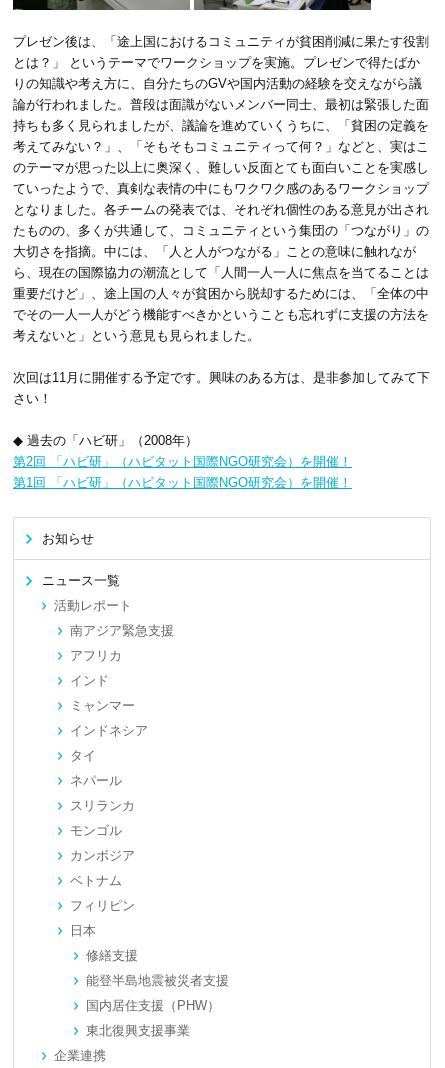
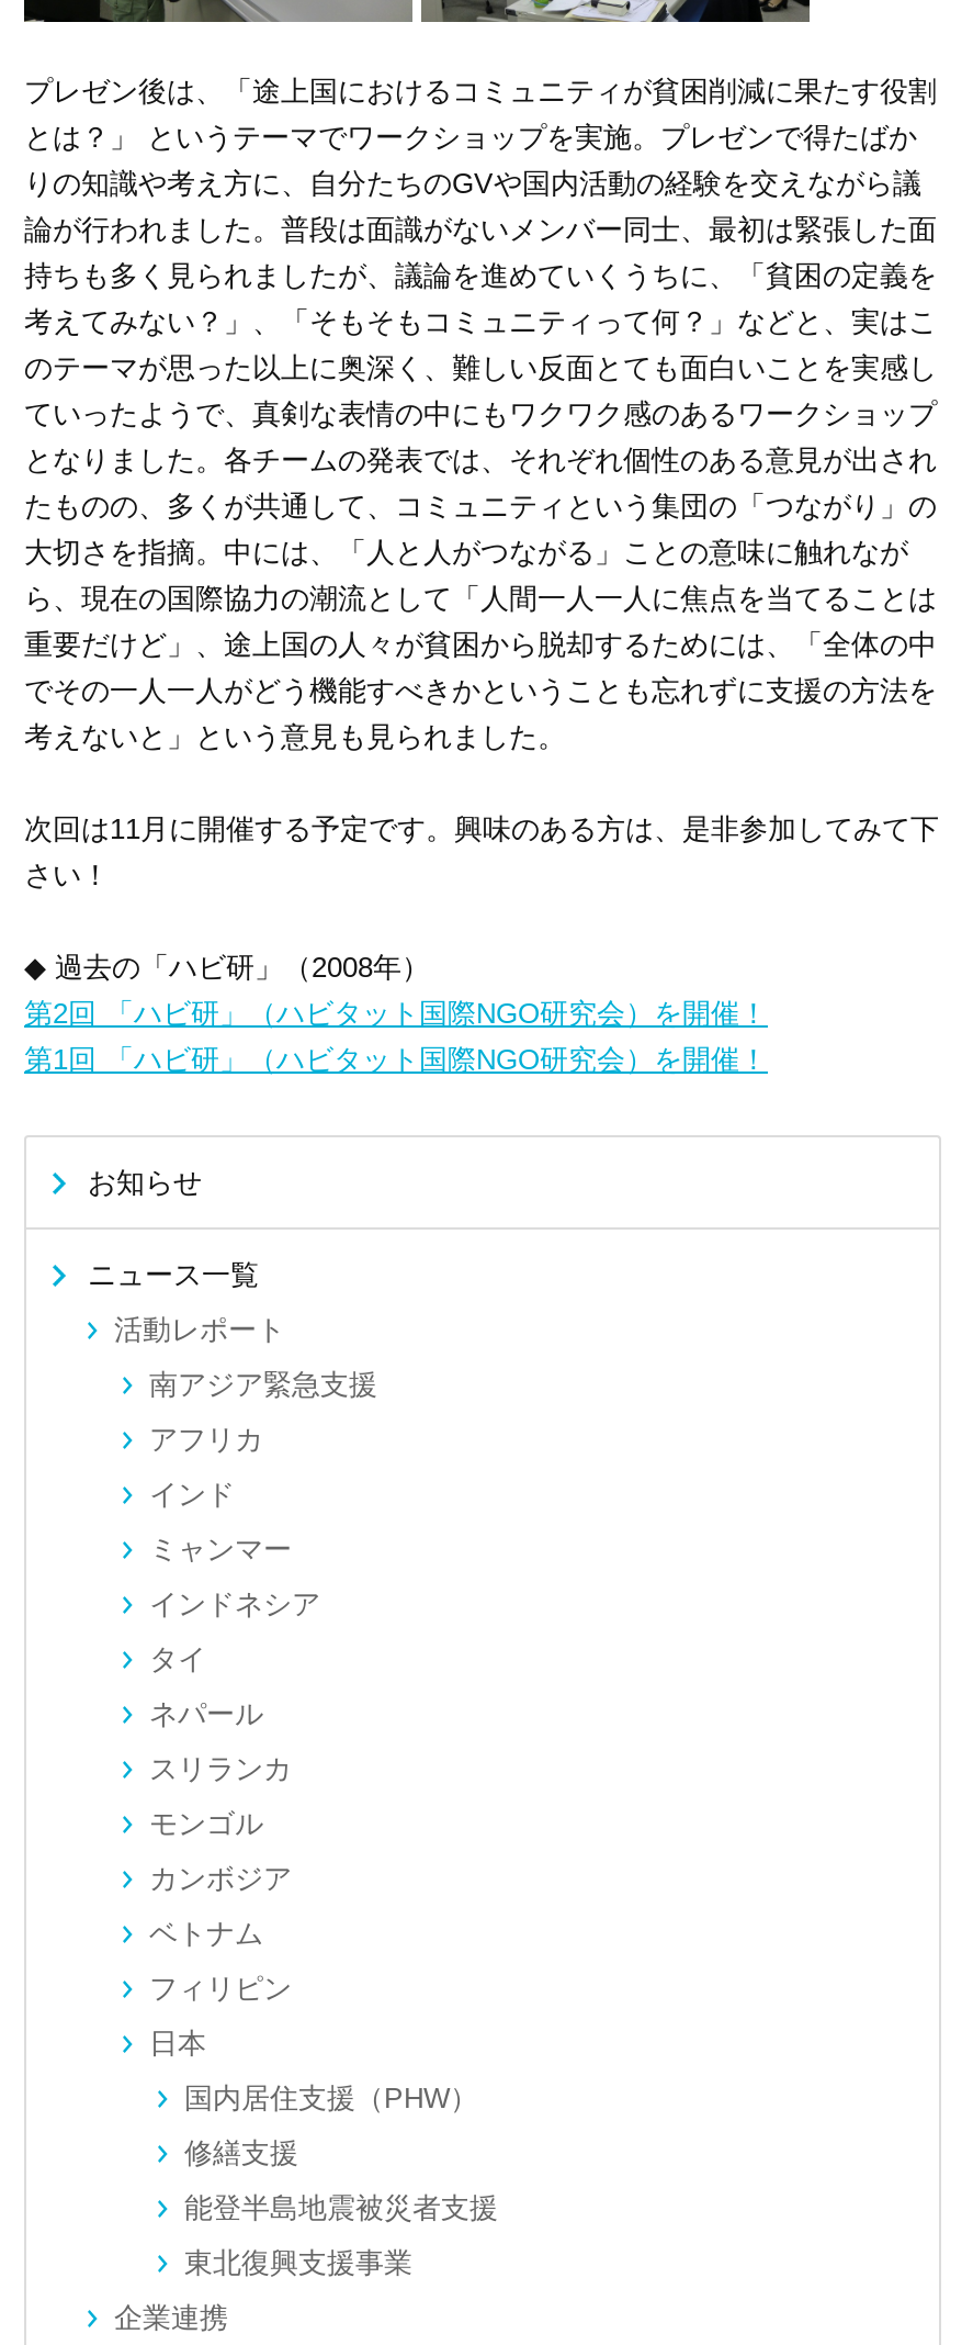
moved [86,948,229,988] -> [184,2136,498,2224]: 修繕支援 | 能登半島地震被災者支援
moved [86,998,220,1013] -> [184,2082,478,2114]: 国内居住支援（PHW）

